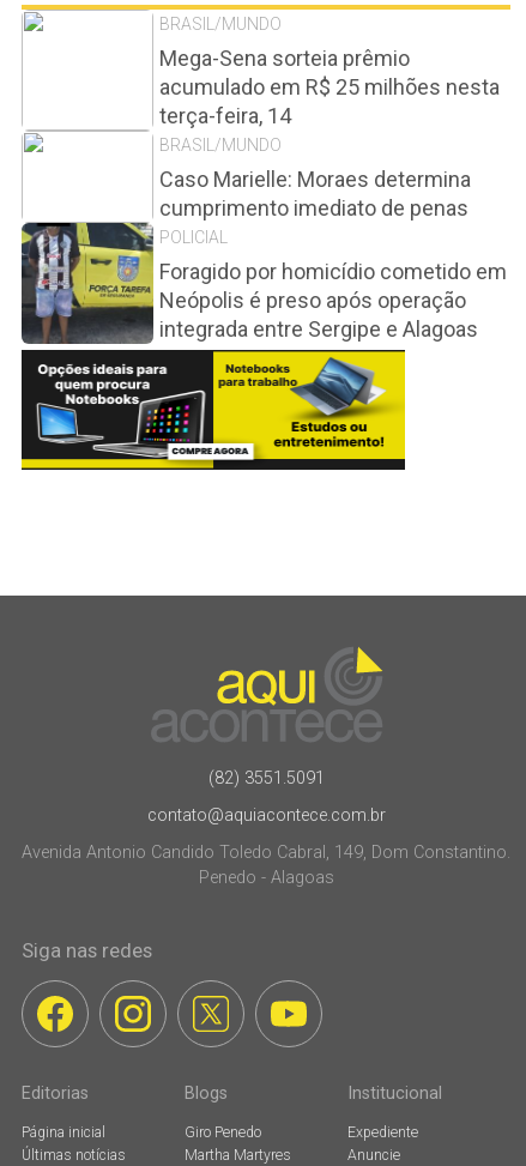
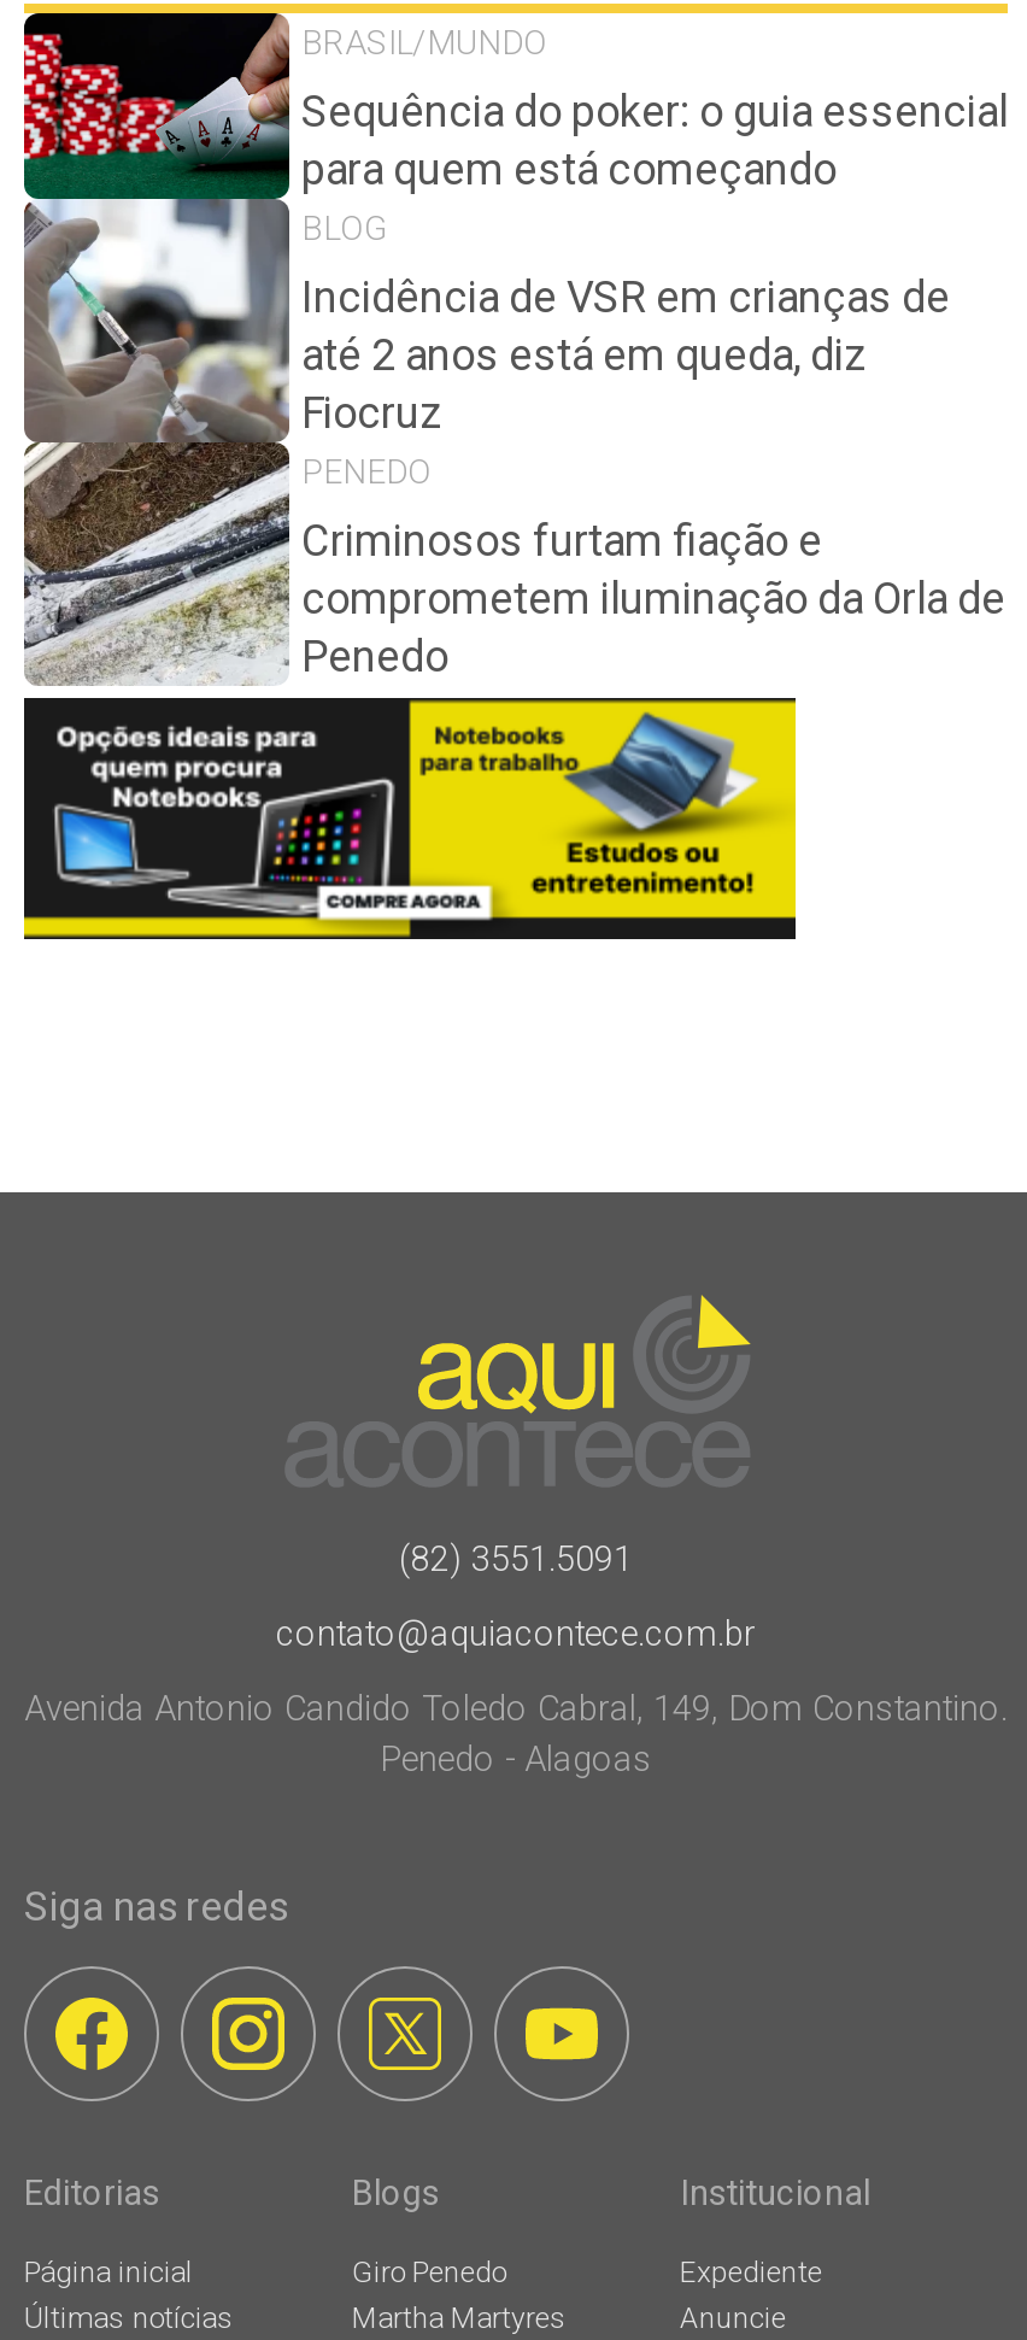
[20,8,500,344] [image] | Mega-Sena sorteia prêmio | acumulado em R$ 25 milhões nesta | terça-feira, 14 | BRASIL/MUNDO -> [22,11,1008,684] [image] | Sequência do poker: o guia essencial | para quem está começando | BLOG
[159,167,471,247] Caso Marielle: Moraes determina | cumprimento imediato de penas | POLICIAL -> [301,271,950,491] Incidência de VSR em crianças de | até 2 anos está em queda, diz | Fiocruz | PENEDO
[159,259,507,342] Foragido por homicídio cometido em | Neópolis é preso após operação | integrada entre Sergipe e Alagoas -> [301,515,1005,681] Criminosos furtam fiação e | comprometem iluminação da Orla de | Penedo

